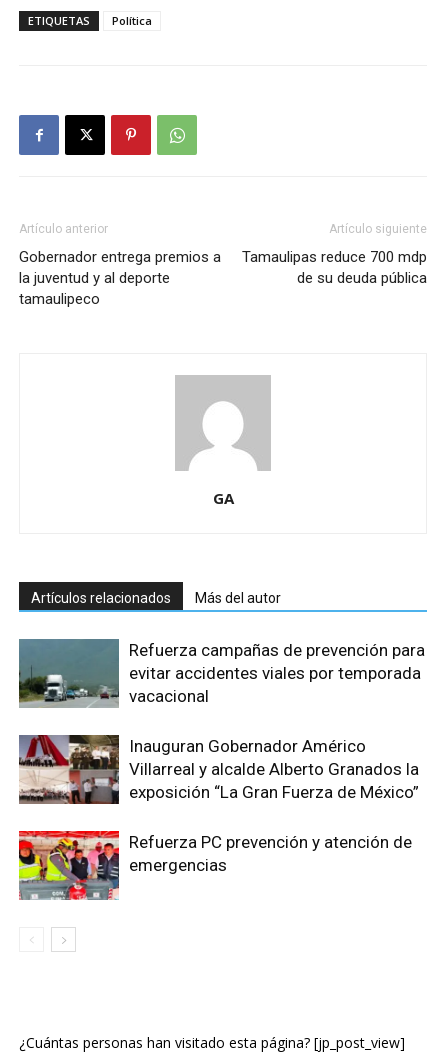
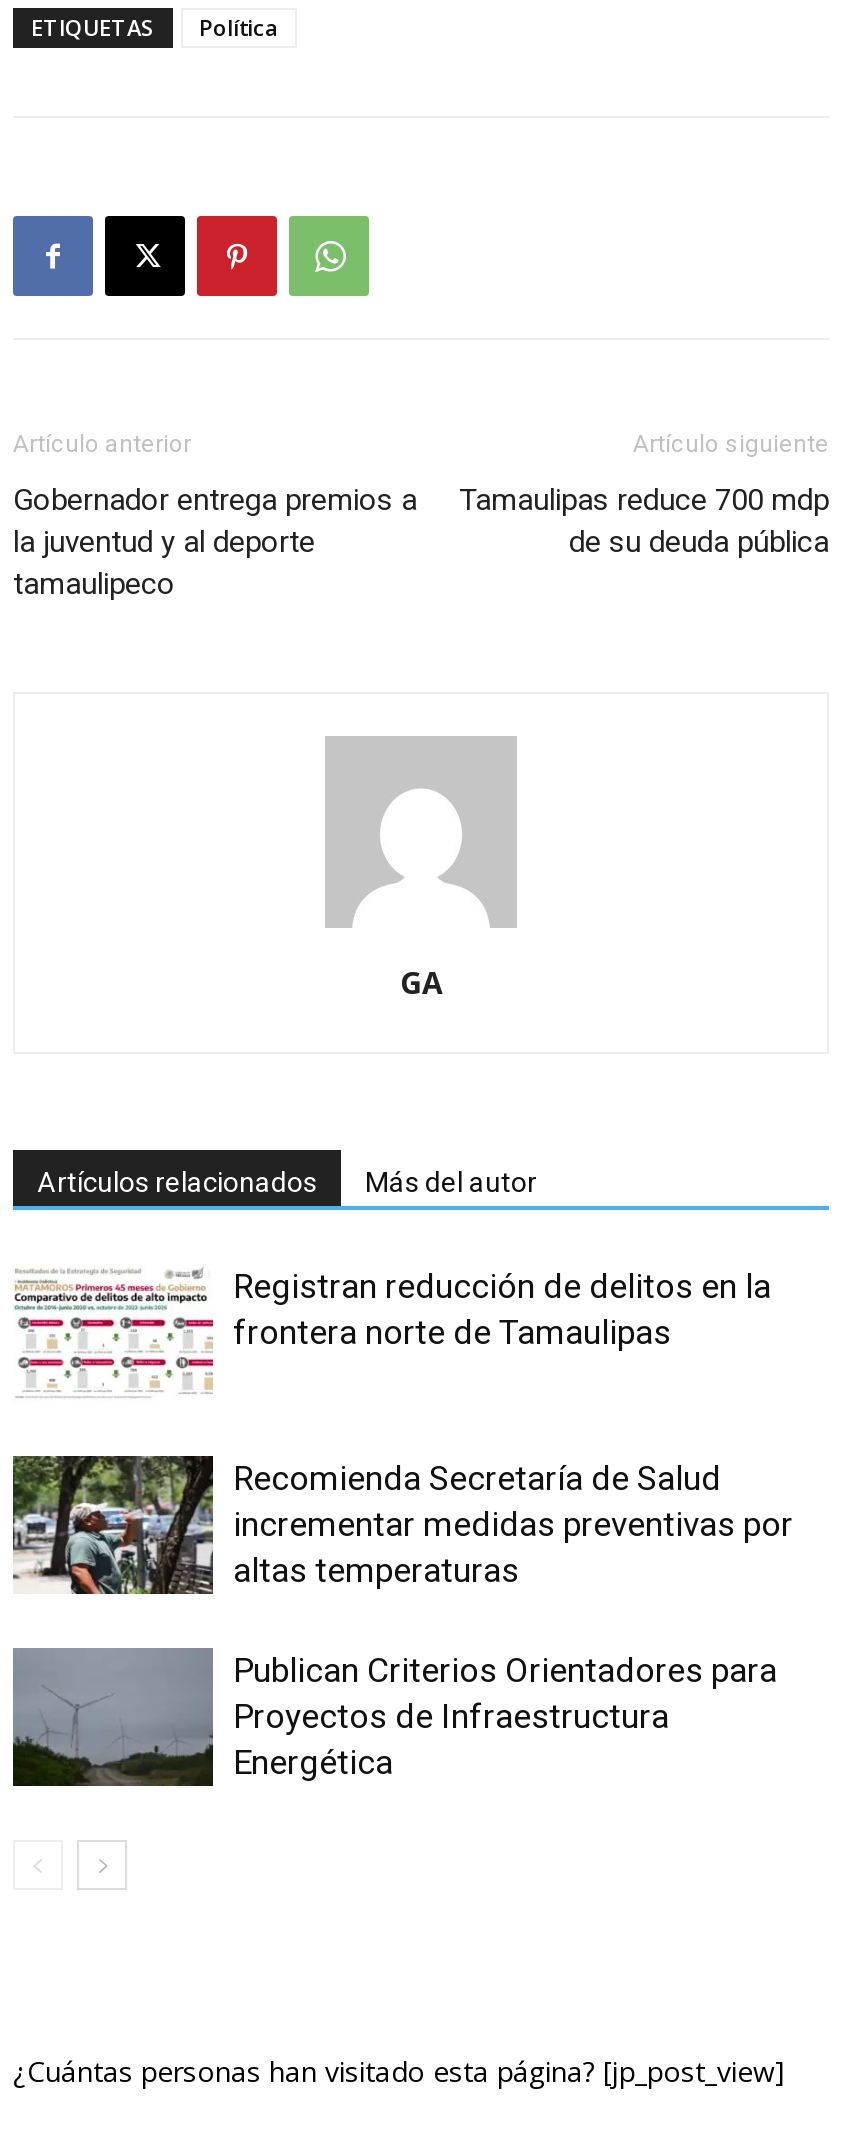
[18,638,425,709] [image] | Refuerza campañas de prevención para | evitar accidentes viales por temporada | vacacional -> [13,1265,771,1403] [image] | Registran reducción de delitos en la | frontera norte de Tamaulipas
[18,734,419,805] [image] | Inauguran Gobernador Américo | Villarreal y alcalde Alberto Granados la | exposición “La Gran Fuerza de México” -> [11,1453,793,1597] [image] | Recomienda Secretaría de Salud | incrementar medidas preventivas por | altas temperaturas
[18,830,412,900] [image] | Refuerza PC prevención y atención de | emergencias -> [11,1647,777,1787] [image] | Publican Criterios Orientadores para | Proyectos de Infraestructura | Energética

